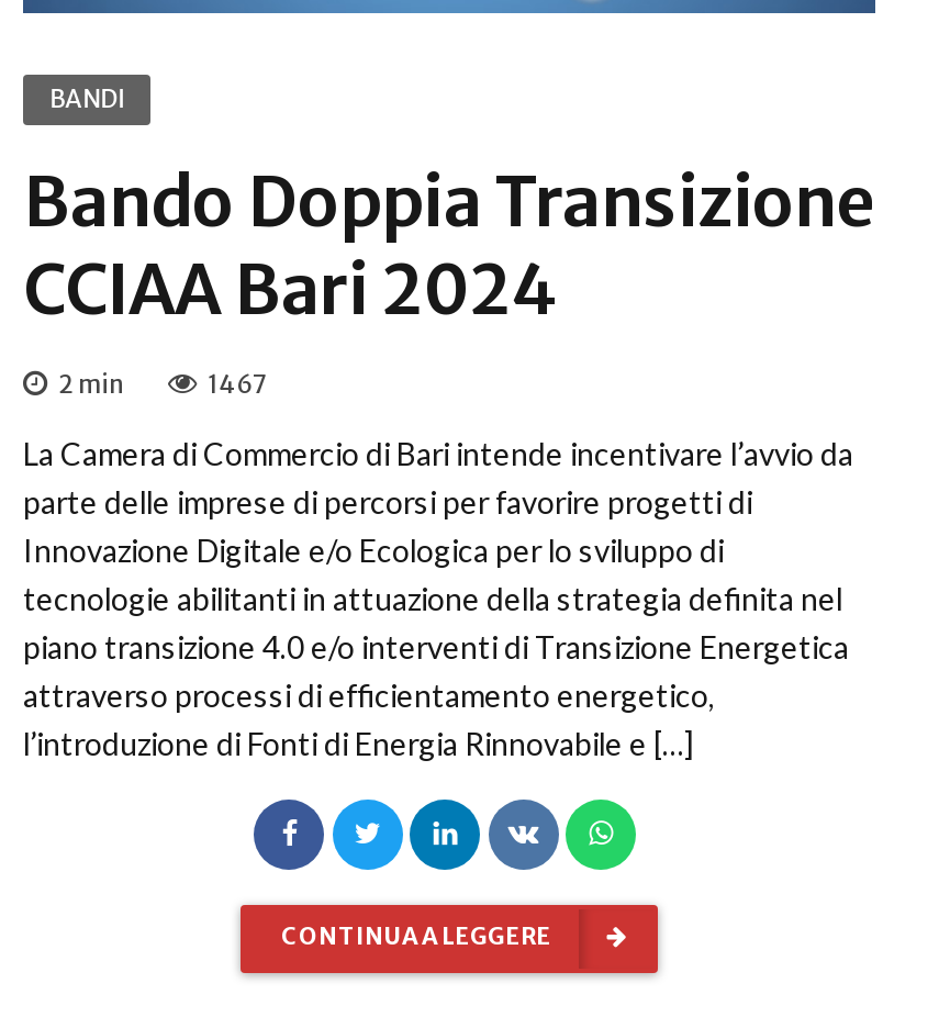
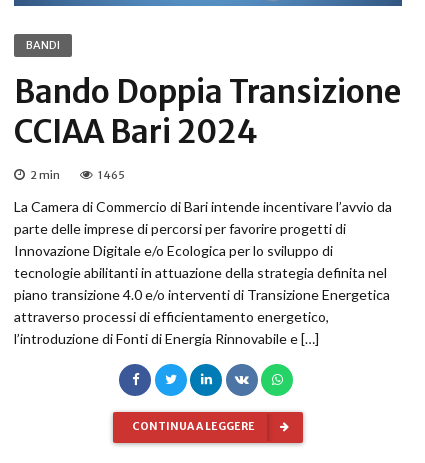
[208,369,267,400] 1467 -> [98,168,125,182] 1465

